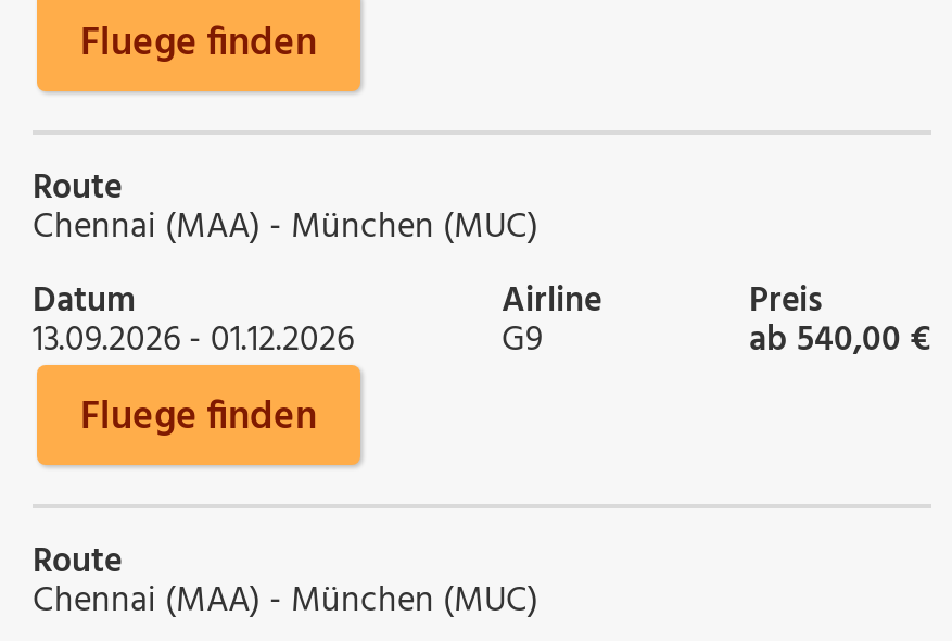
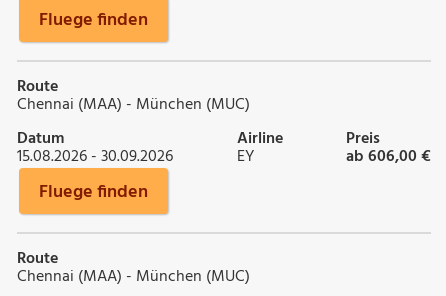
[33,313,354,369] 13.09.2026 - 01.12.2026 -> [17,144,173,170] 15.08.2026 - 30.09.2026
[502,313,543,369] G9 -> [236,144,253,170] EY
[749,313,931,369] ab 540,00 € -> [346,144,431,170] ab 606,00 €

